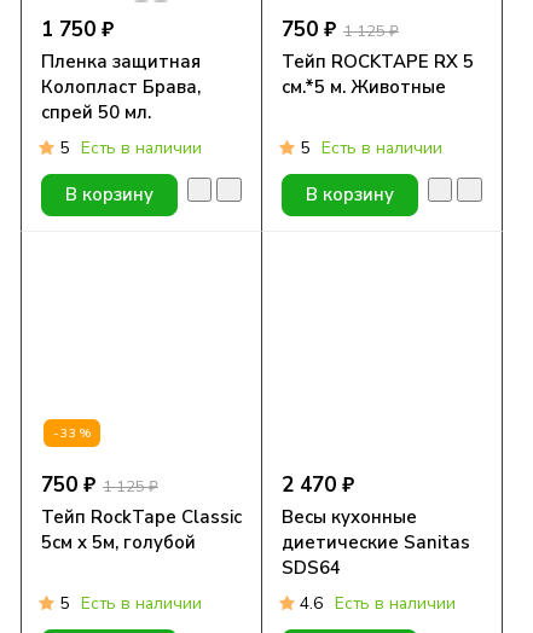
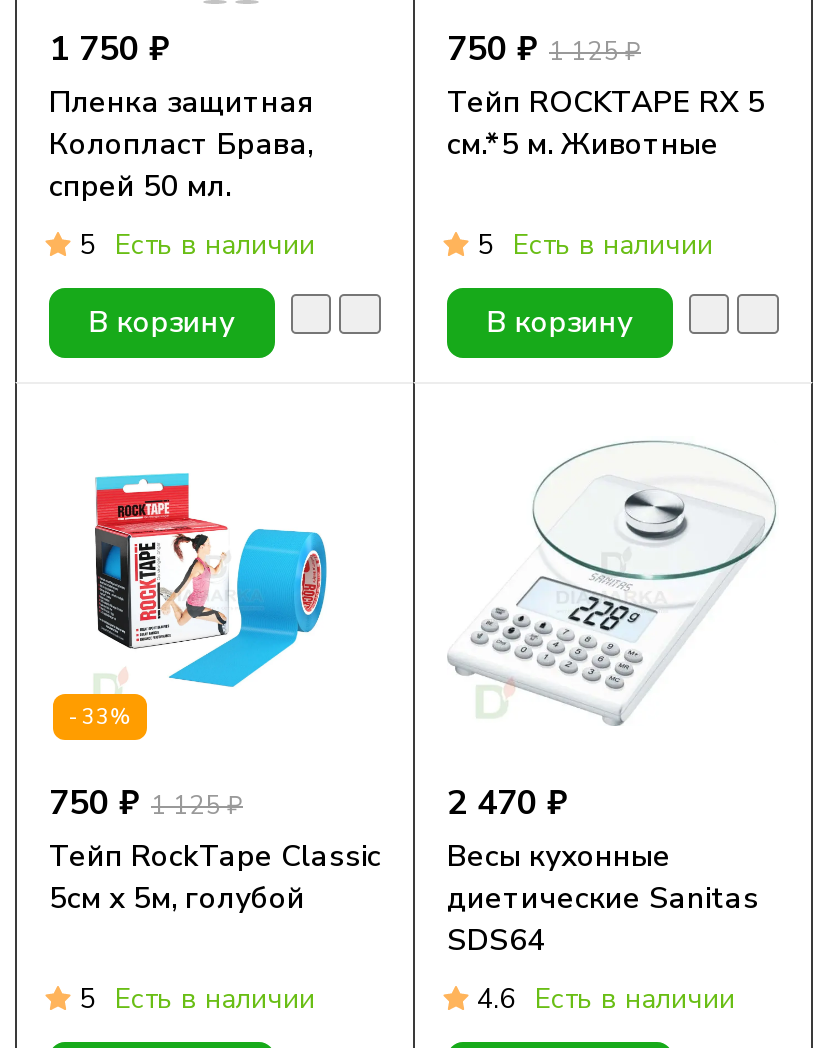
none -> [93,472,329,692] [image]
none -> [447,440,777,726] [image]

